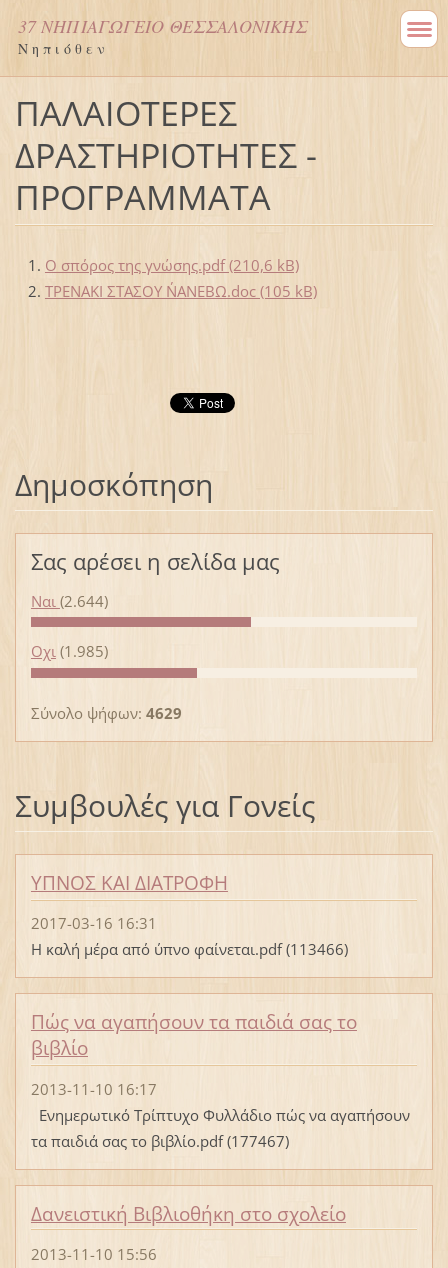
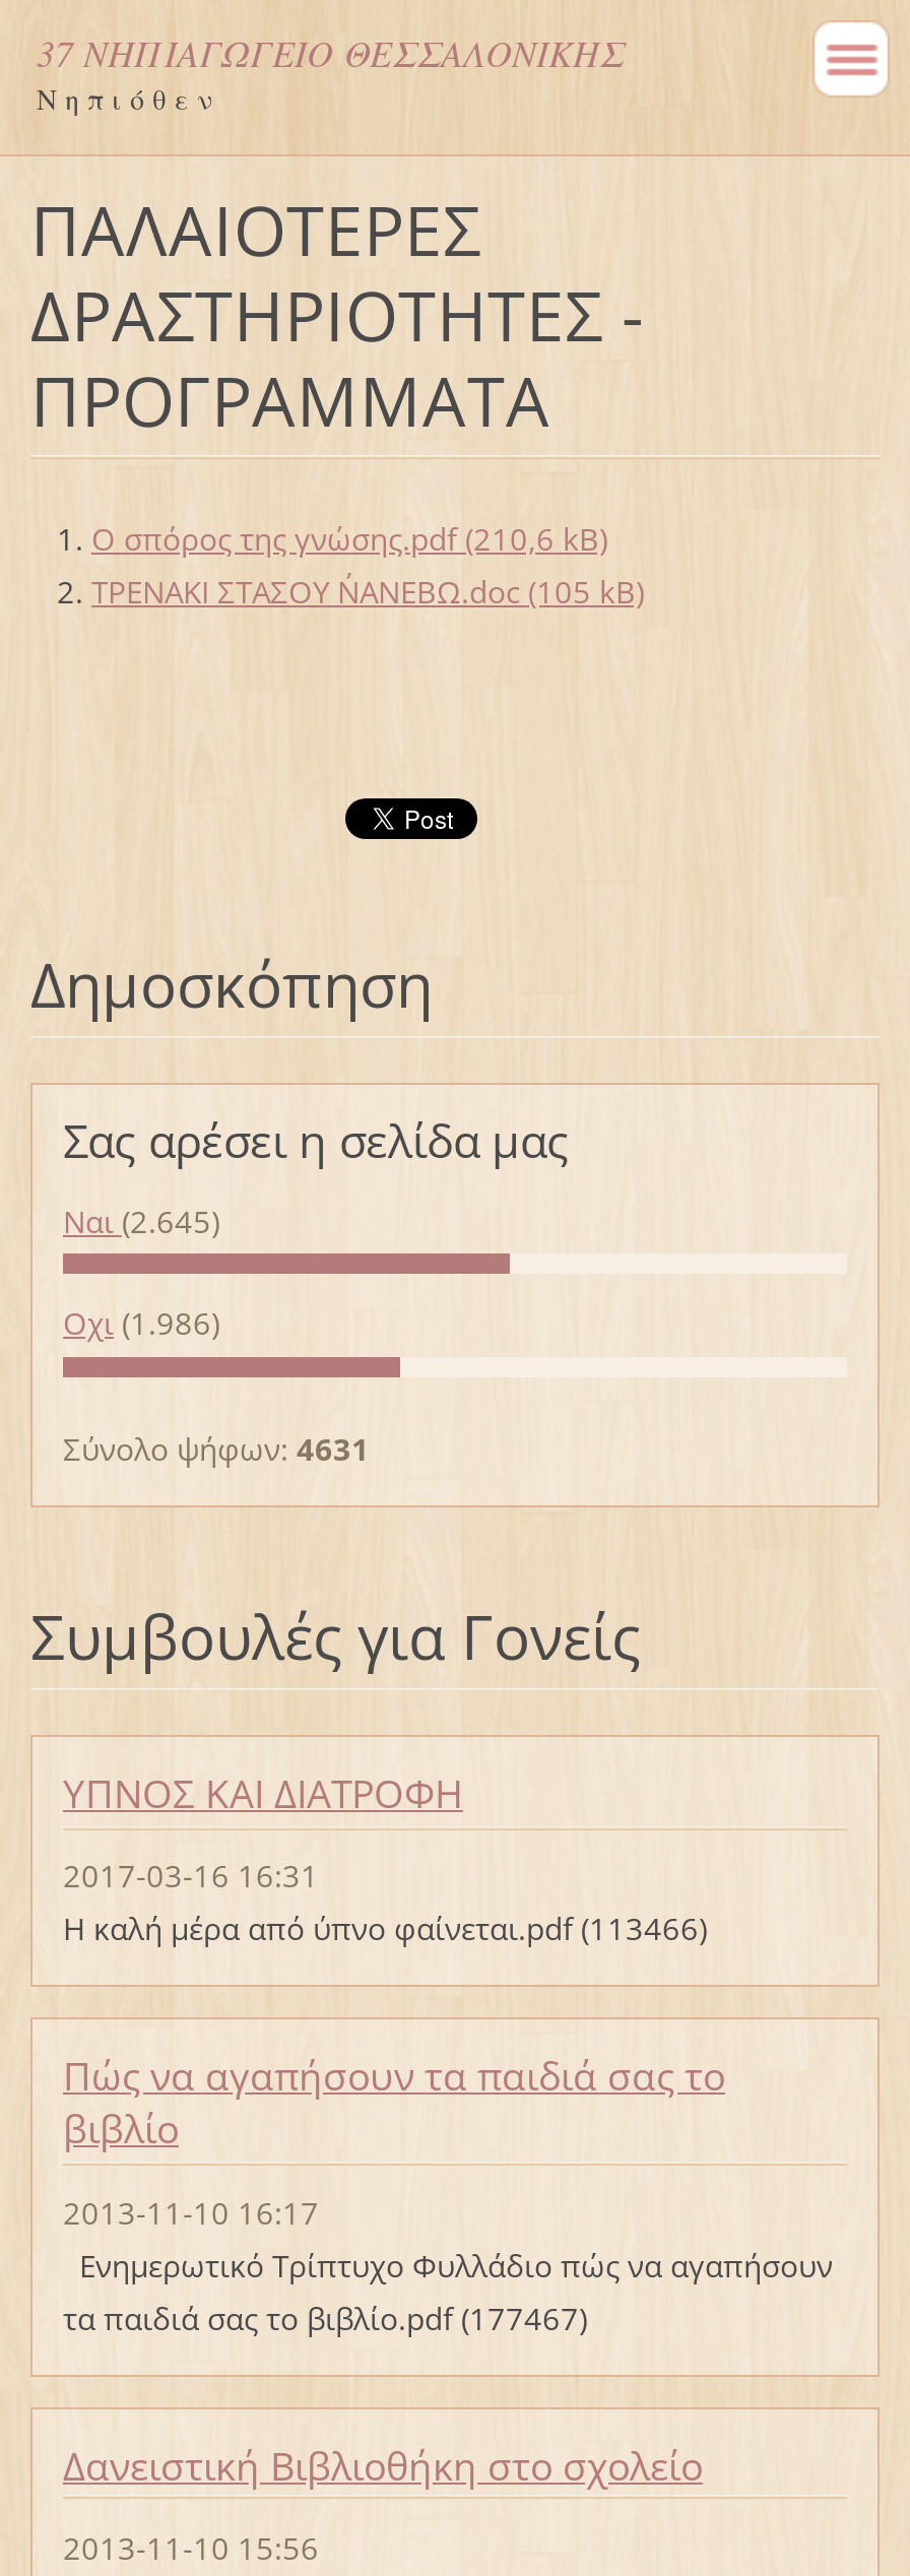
[31,591,108,611] Ναι (2.644) -> [63,1200,219,1241] Ναι (2.645)
[31,641,108,661] Οχι (1.985) -> [63,1303,219,1344] Οχι (1.986)
[31,703,182,723] Σύνολο ψήφων: 4629 -> [63,1429,370,1470] Σύνολο ψήφων: 4631

